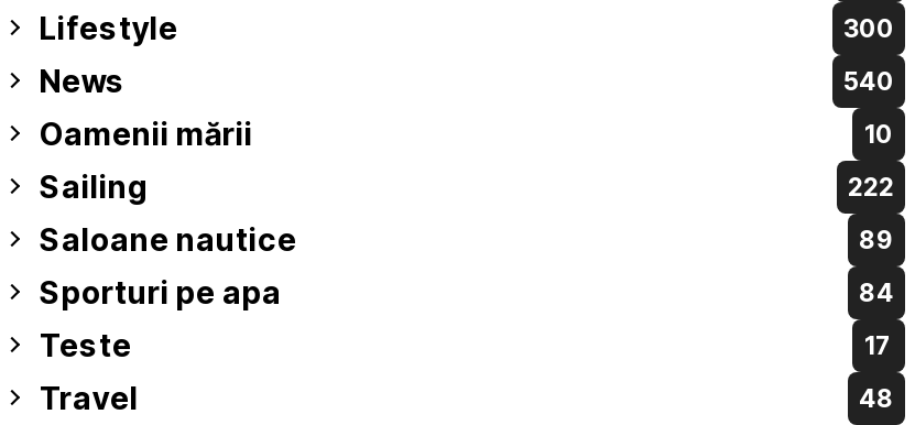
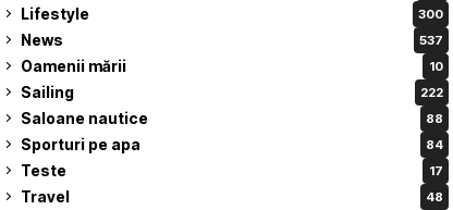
[843,66,894,96] 540 -> [419,32,443,48] 537
[859,224,894,255] 89 -> [426,111,443,126] 88

